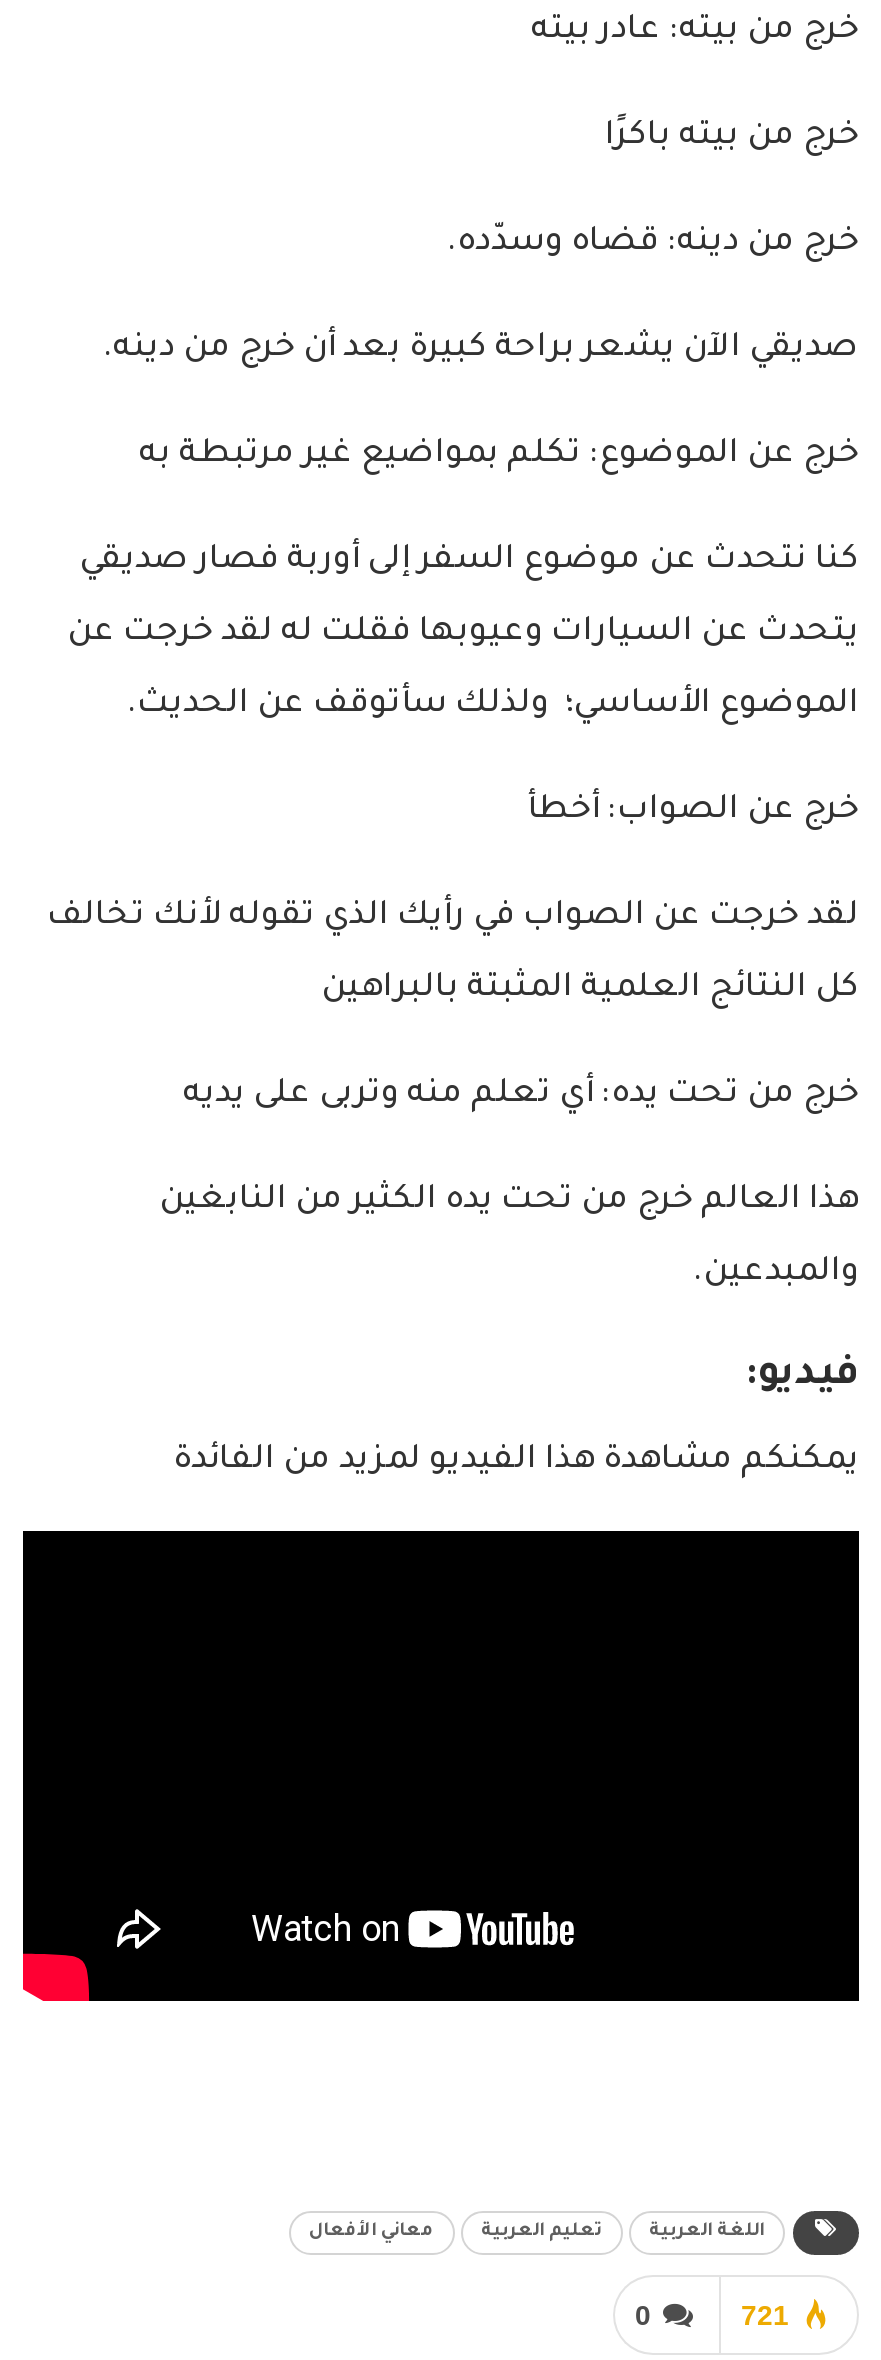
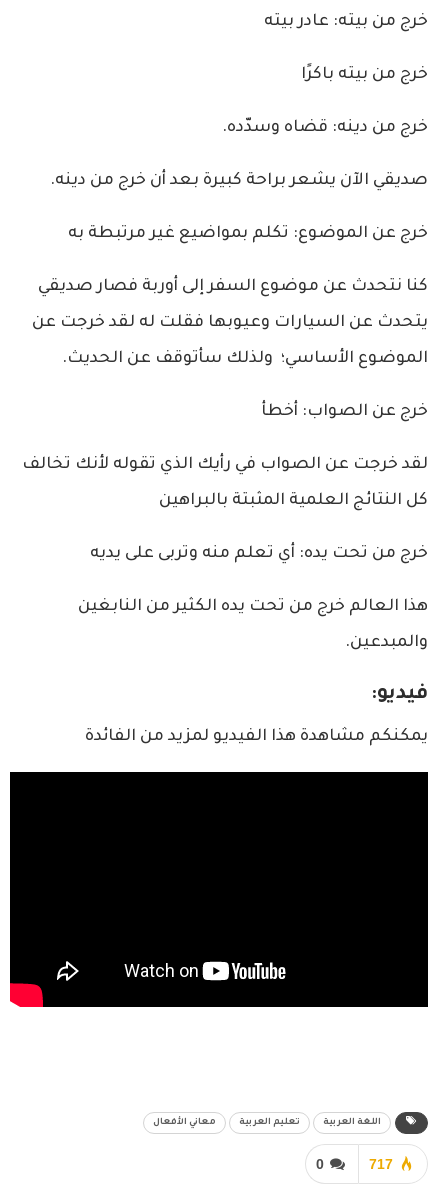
[741,2298,789,2330] 721 -> [369,1156,393,1172] 717

